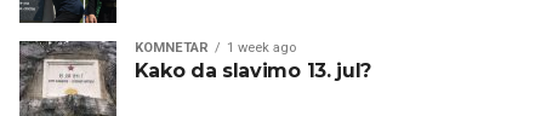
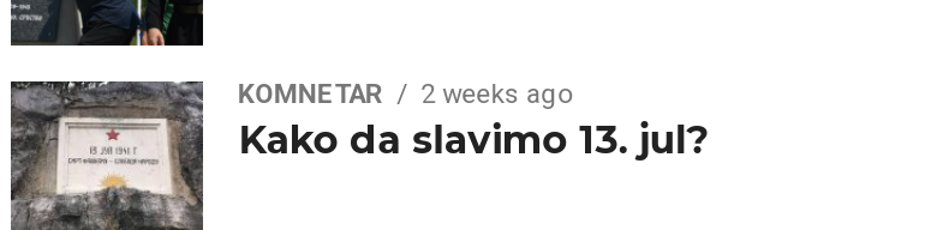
[134,39,296,55] KOMNETAR 1 week ago -> [238,78,572,109] KOMNETAR 2 weeks ago

